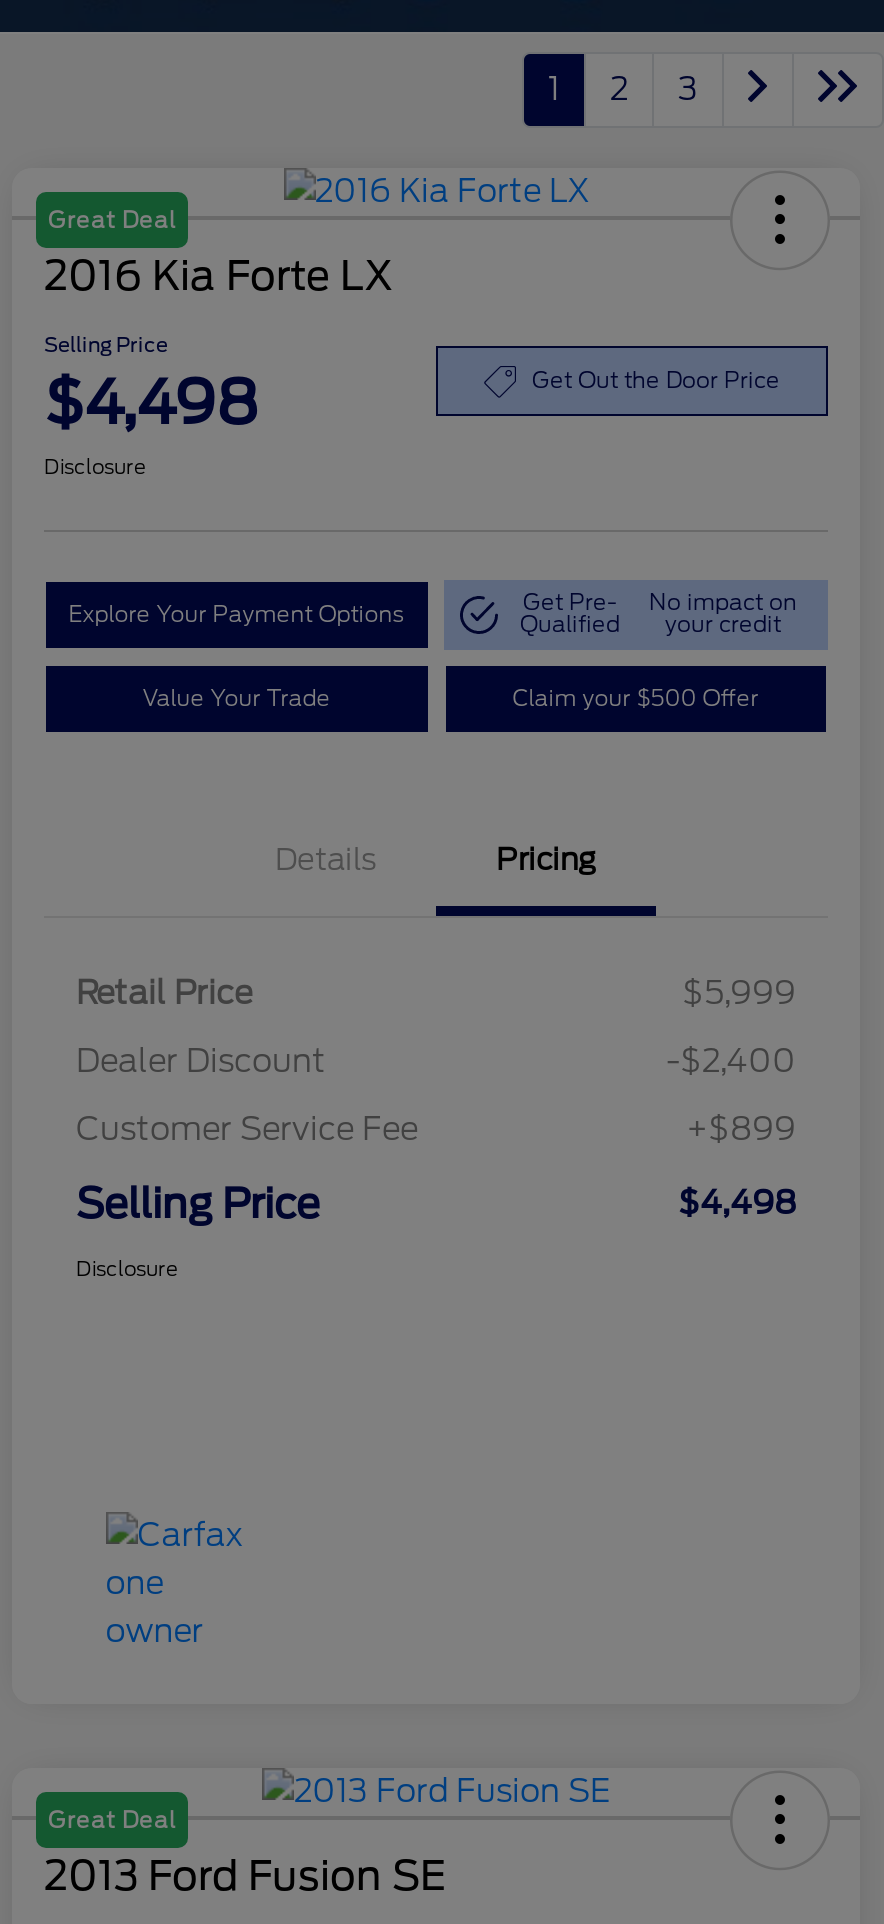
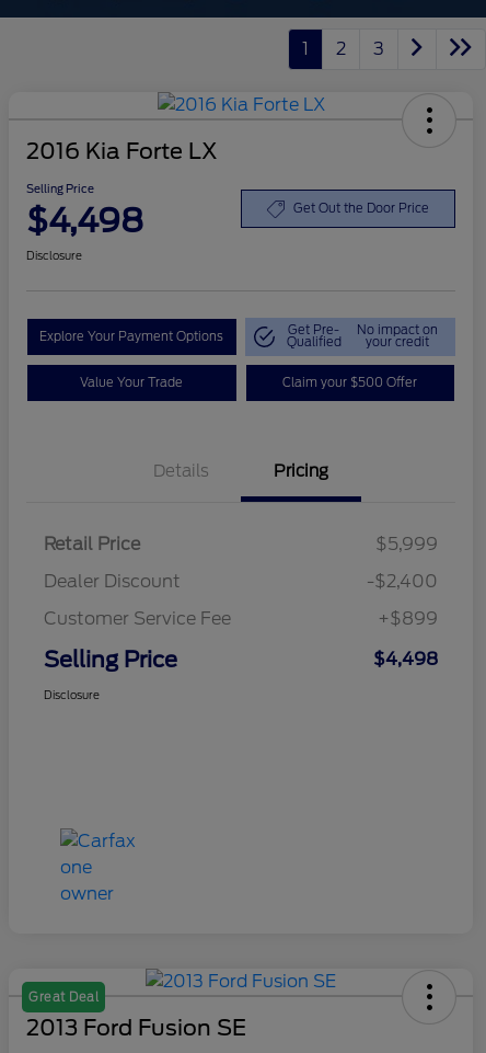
[48,206,176,234] Great Deal -> none

